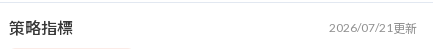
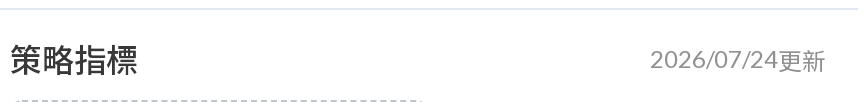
[329,20,417,36] 2026/07/21更新 -> [650,44,826,76] 2026/07/24更新

